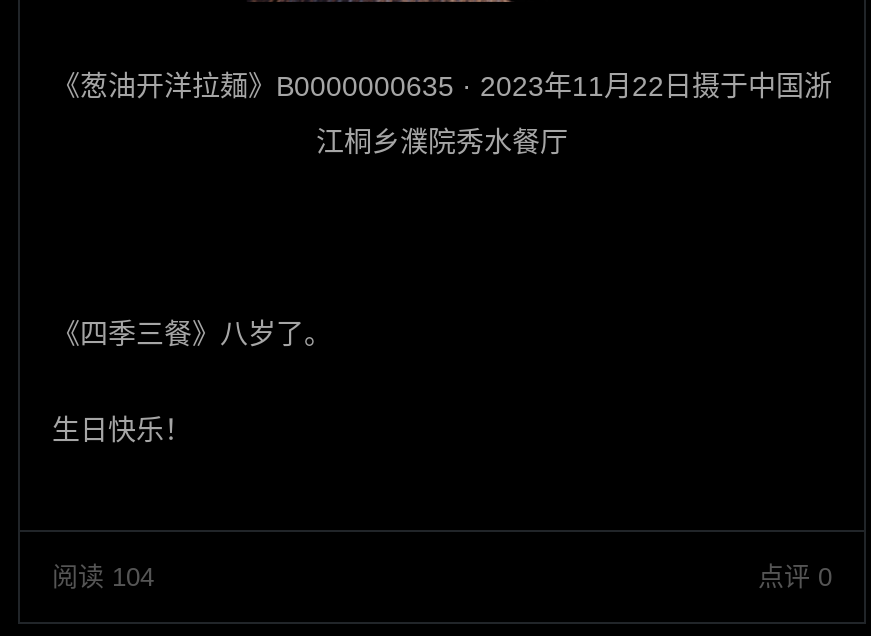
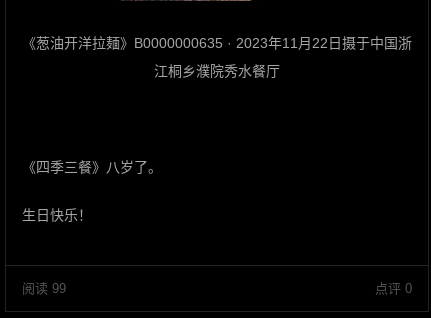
[52,561,154,591] 阅读 104 -> [22,281,66,296] 阅读 99

